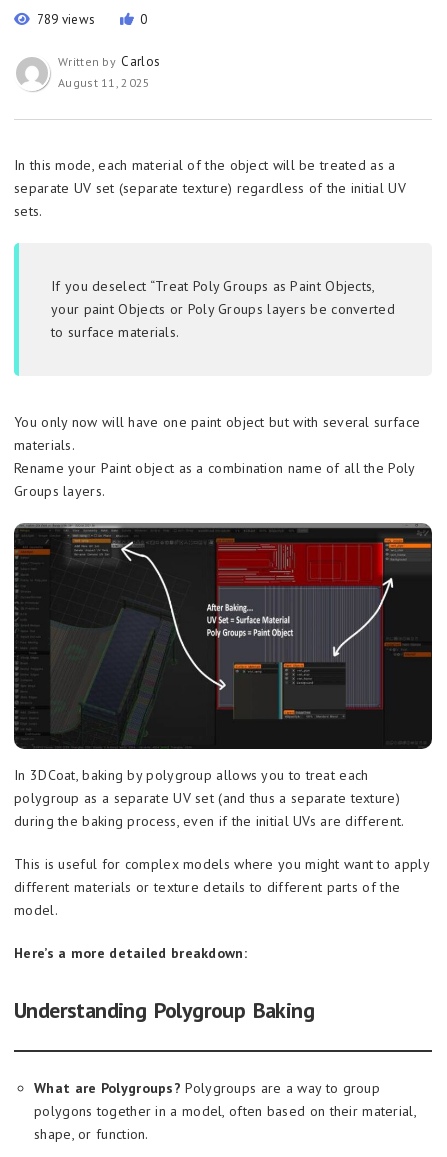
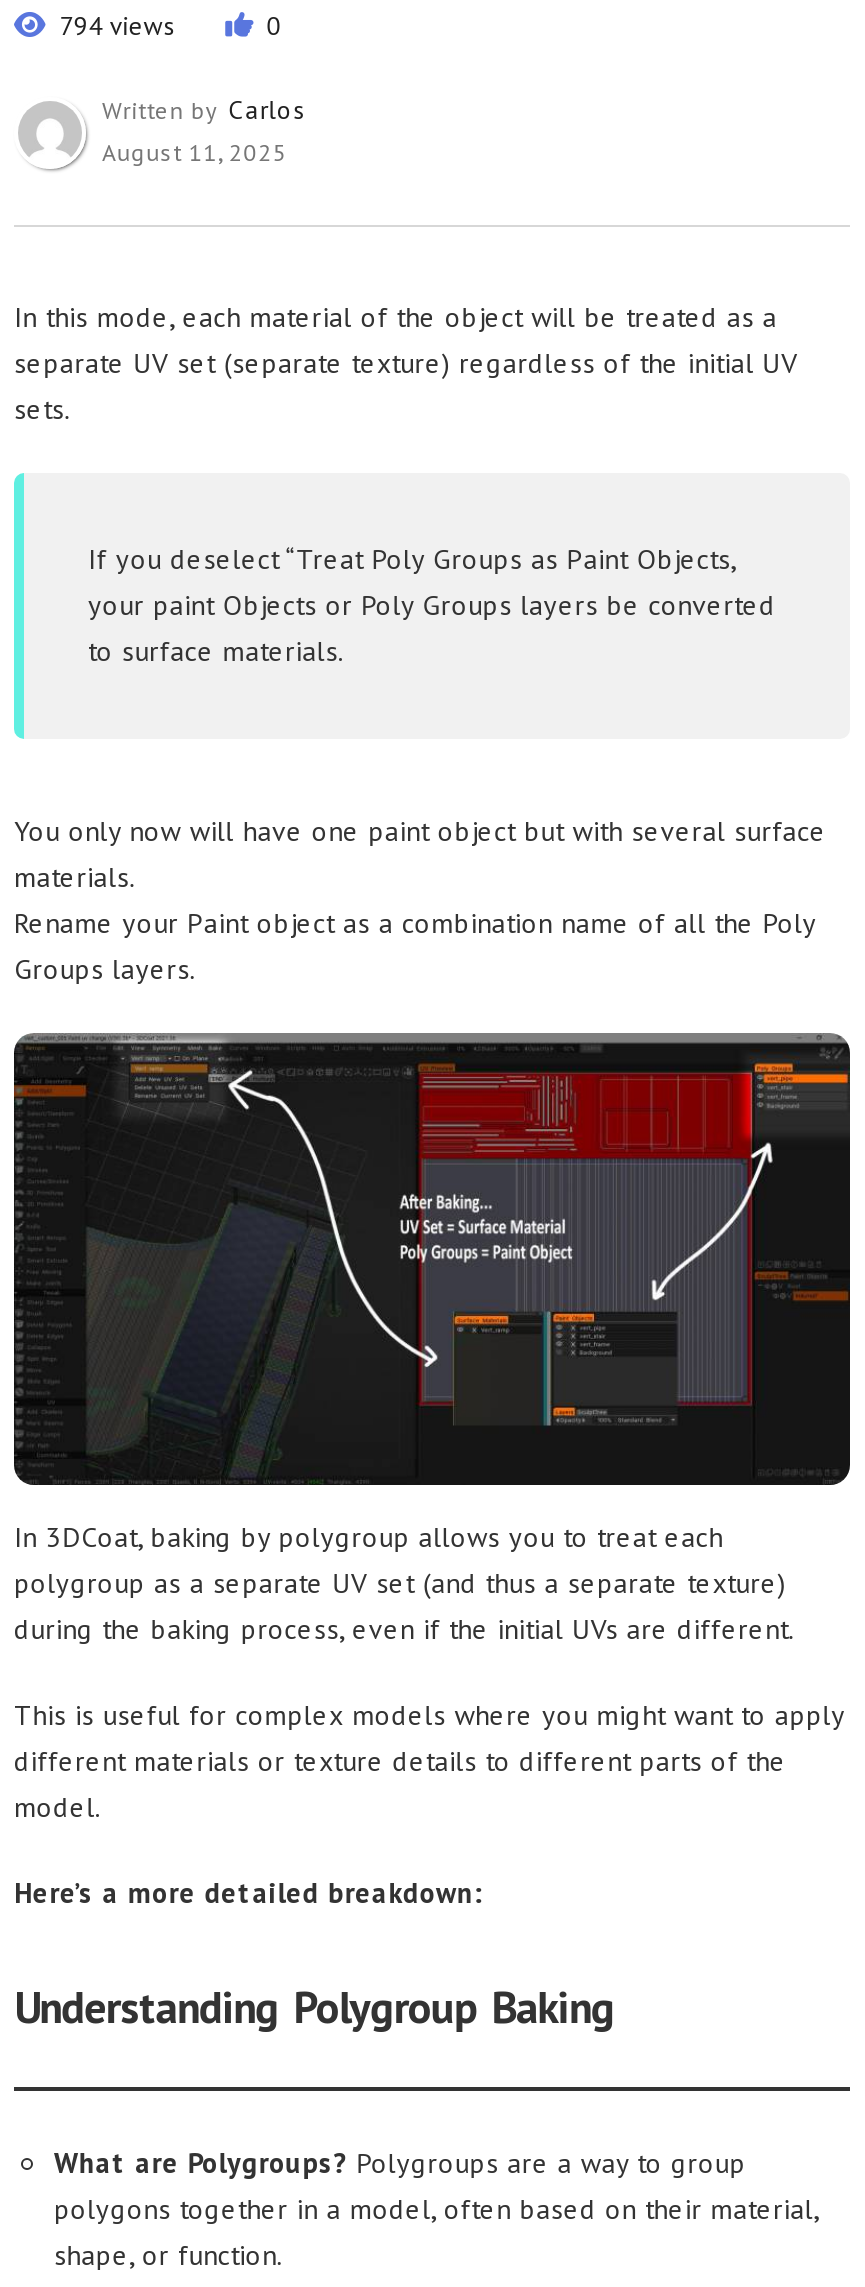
[37,11,95,28] 789 views -> [59,9,177,43] 794 views

